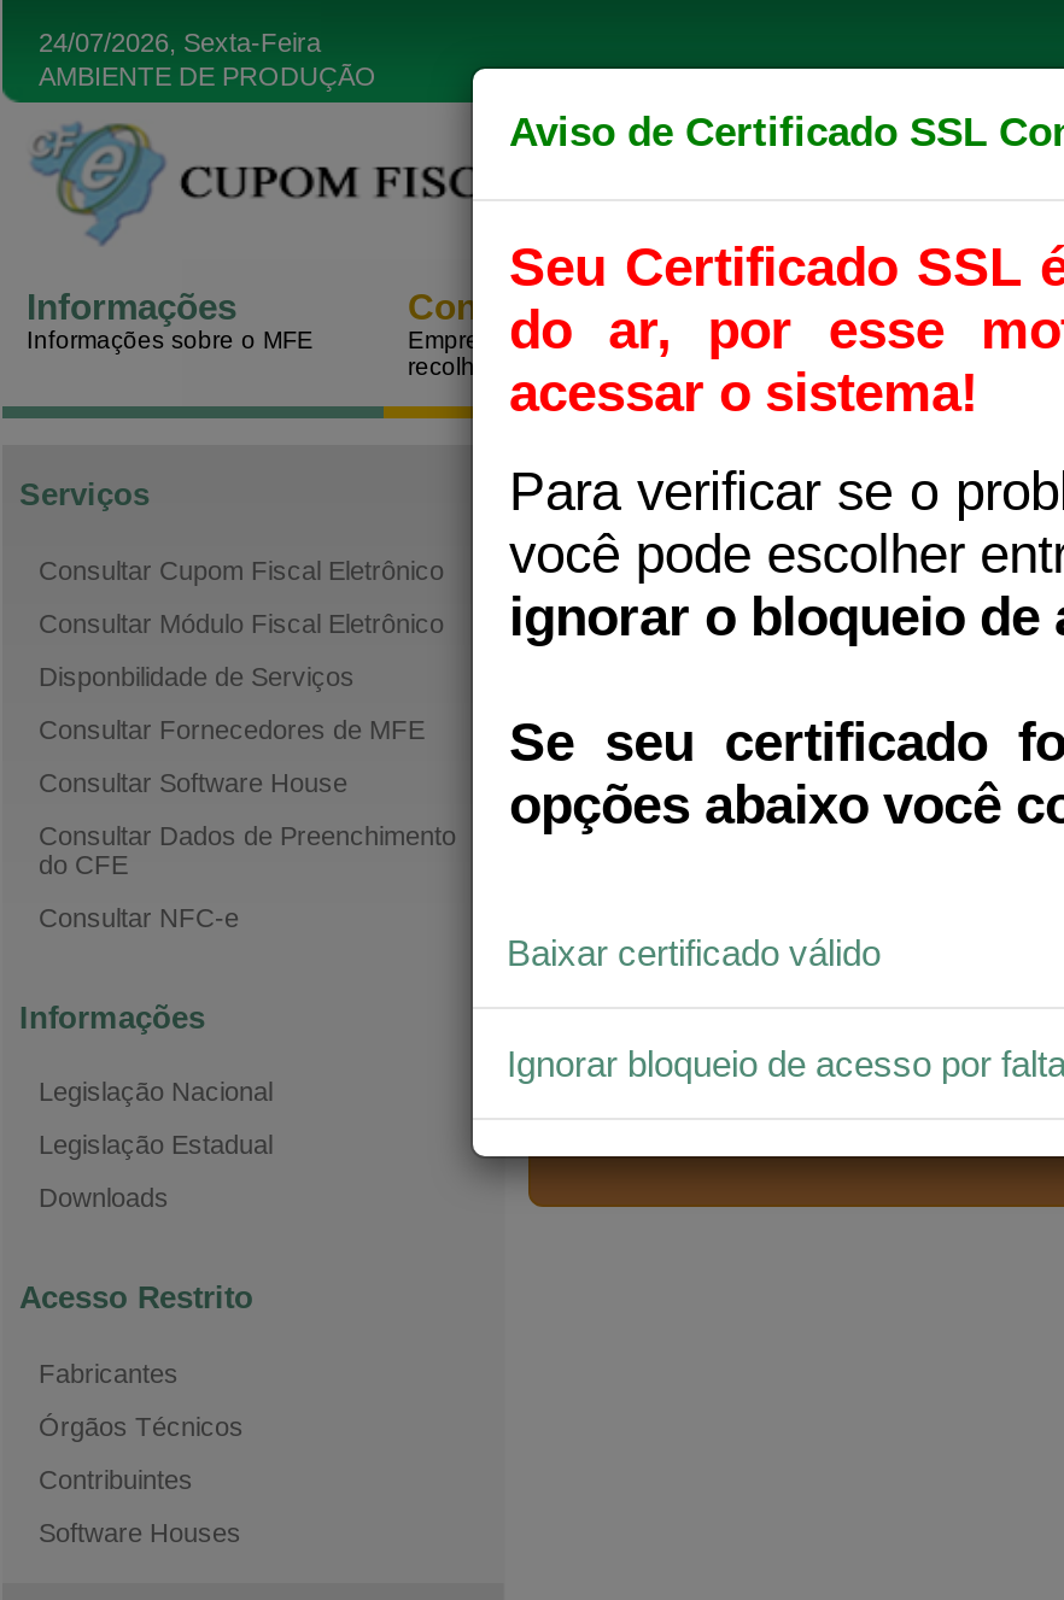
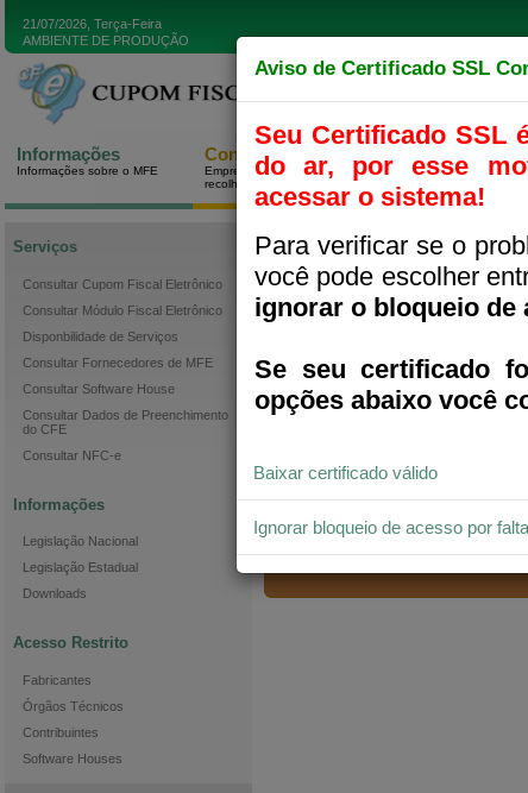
[39,28,321,57] 24/07/2026, Sexta-Feira -> [23,17,162,31] 21/07/2026, Terça-Feira

